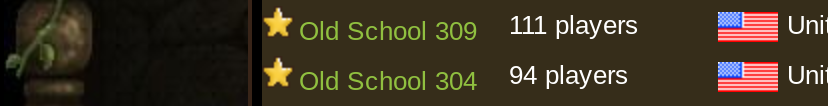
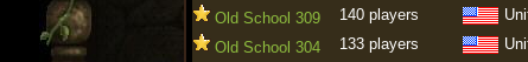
[299,10,639,46] Old School 309 111 players -> [214,6,418,27] Old School 309 140 players
[299,60,629,96] Old School 304 94 players -> [214,35,418,56] Old School 304 133 players

